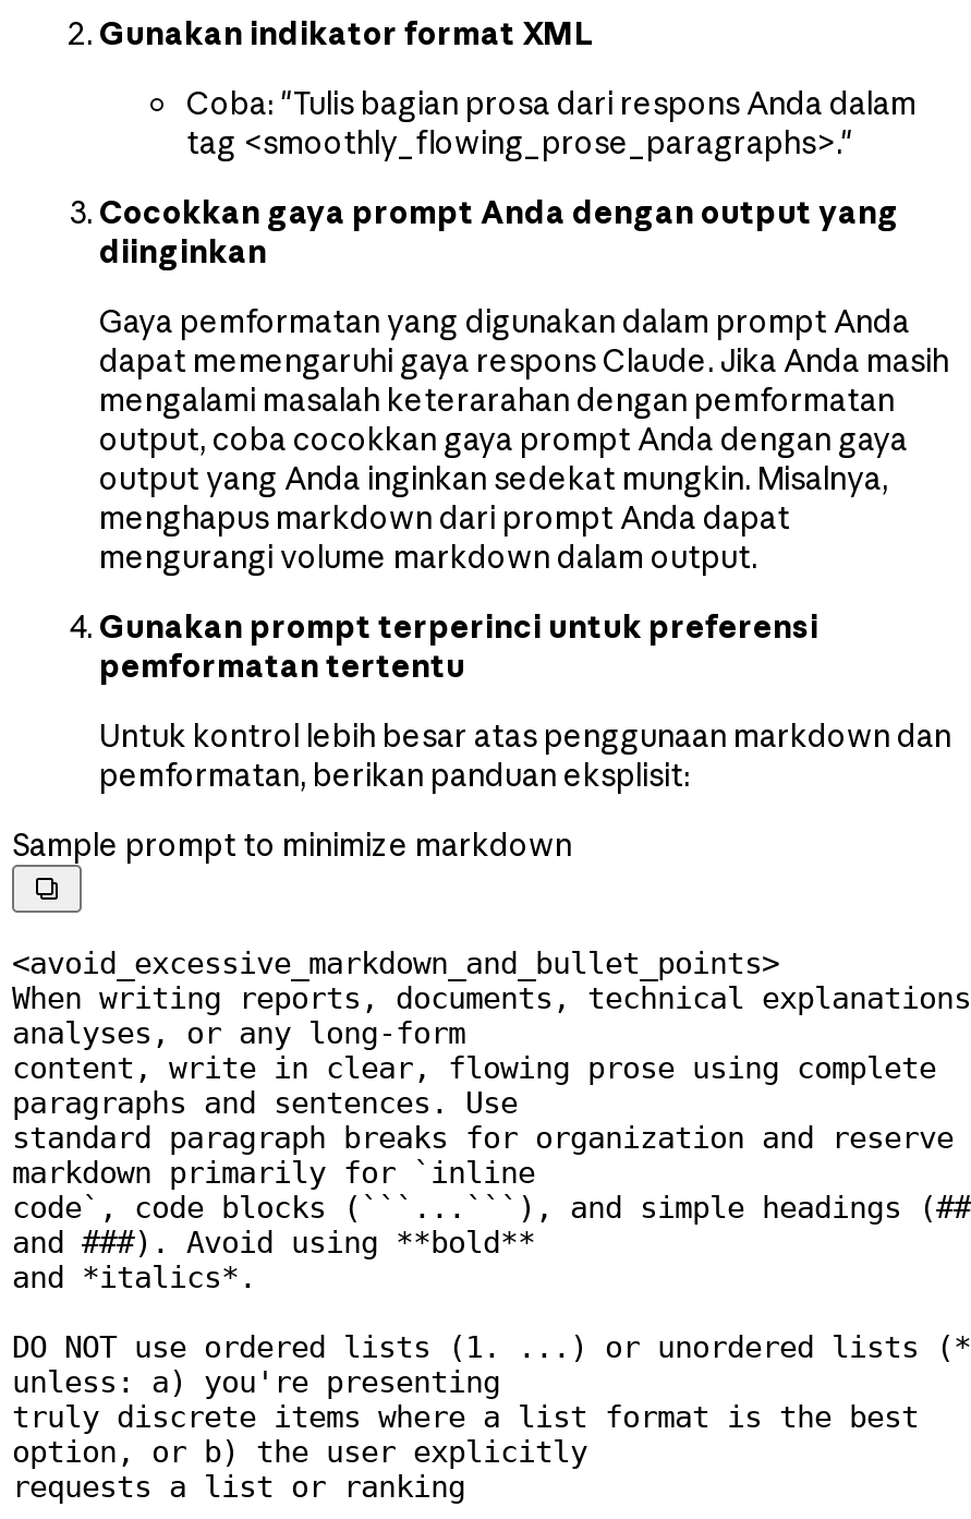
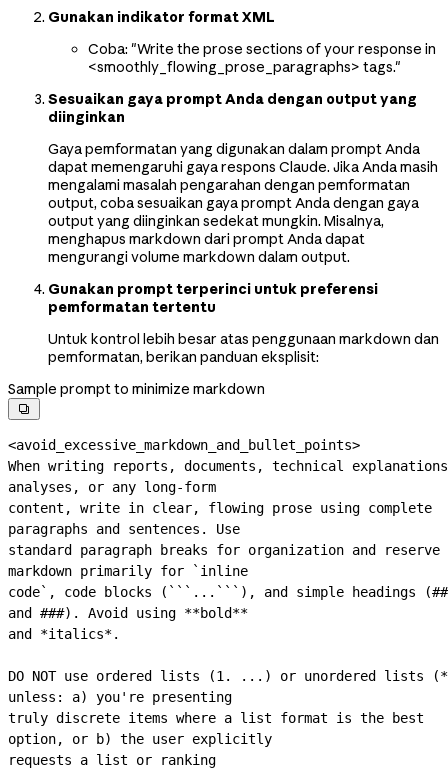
[186,83,917,162] Coba: "Tulis bagian prosa dari respons Anda dalam | tag <smoothly_flowing_prose_paragraphs>." -> [88,40,436,76] Coba: "Write the prose sections of your response in | <smoothly_flowing_prose_paragraphs> tags."
[99,192,899,232] Cocokkan gaya prompt Anda dengan output yang -> [48,90,417,108] Sesuaikan gaya prompt Anda dengan output yang
[99,380,908,498] mengalami masalah keterarahan dengan pemformatan | output, coba cocokkan gaya prompt Anda dengan gaya | output yang Anda inginkan sedekat mungkin. Misalnya, -> [48,176,419,230] mengalami masalah pengarahan dengan pemformatan | output, coba sesuaikan gaya prompt Anda dengan gaya | output yang diinginkan sedekat mungkin. Misalnya,

